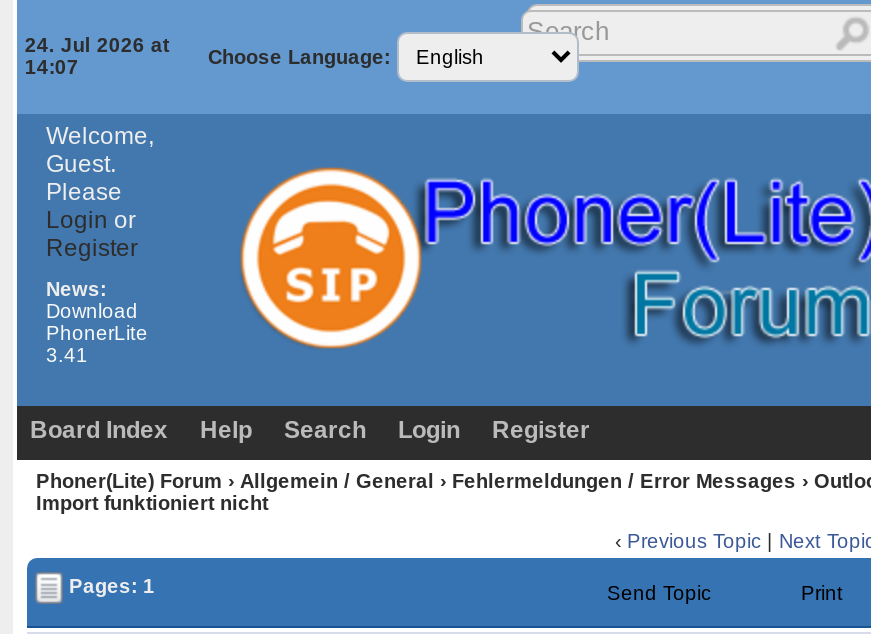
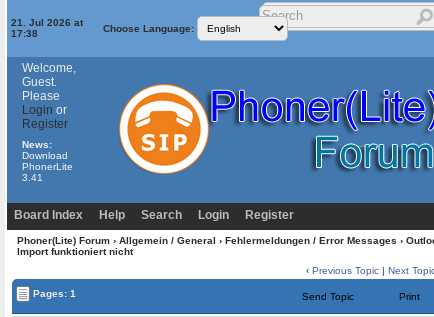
[25,34,169,56] 24. Jul 2026 at -> [11,17,83,28] 21. Jul 2026 at
[25,56,79,78] 14:07 -> [11,28,38,39] 17:38

